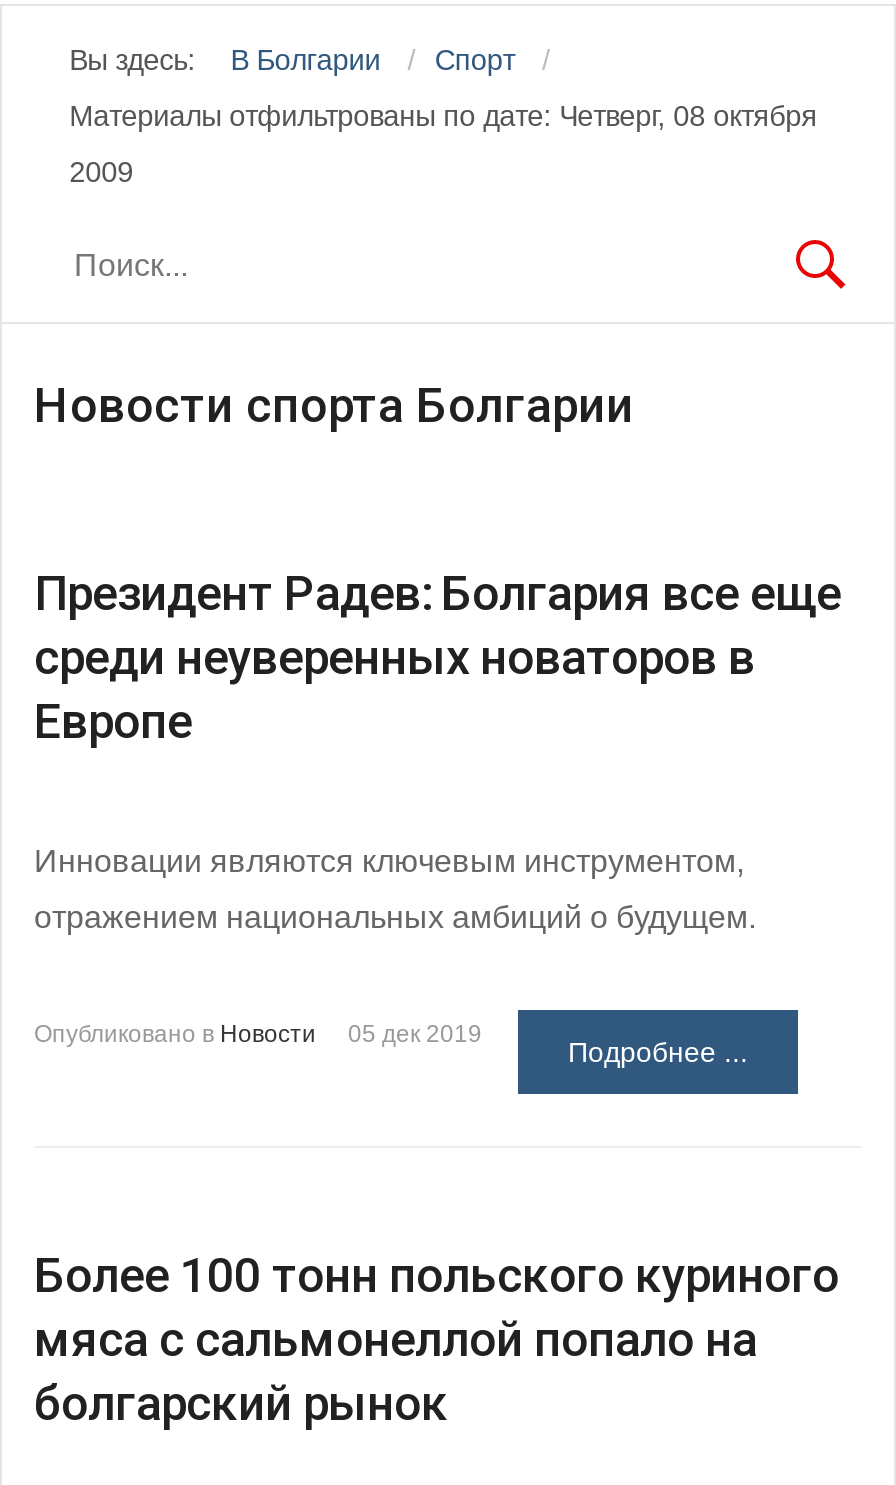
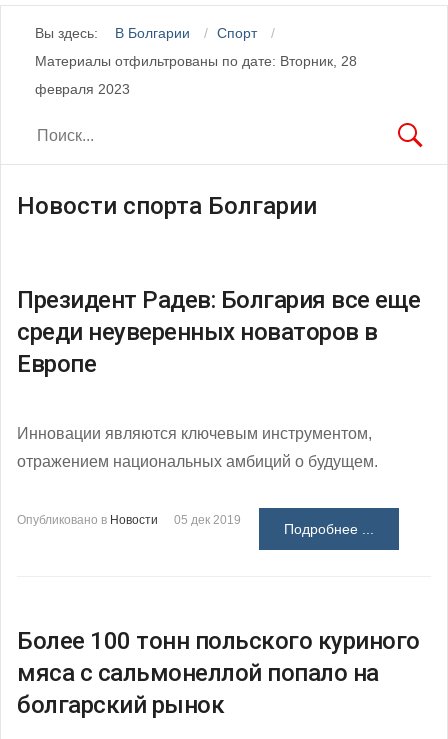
[69,100,817,132] Материалы отфильтрованы по дате: Четверг, 08 октября -> [35,53,357,69] Материалы отфильтрованы по дате: Вторник, 28
[69,156,133,188] 2009 -> [35,81,130,97] февраля 2023

